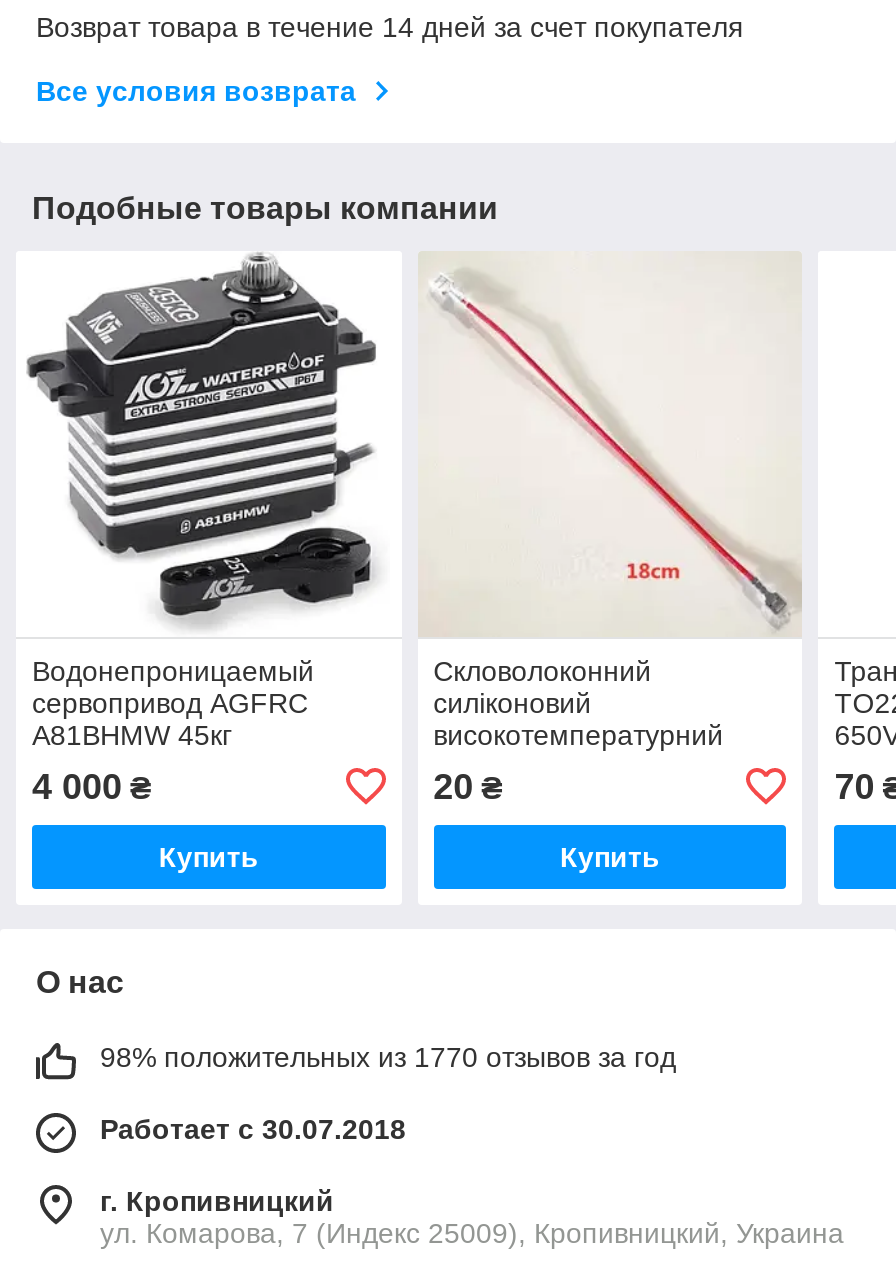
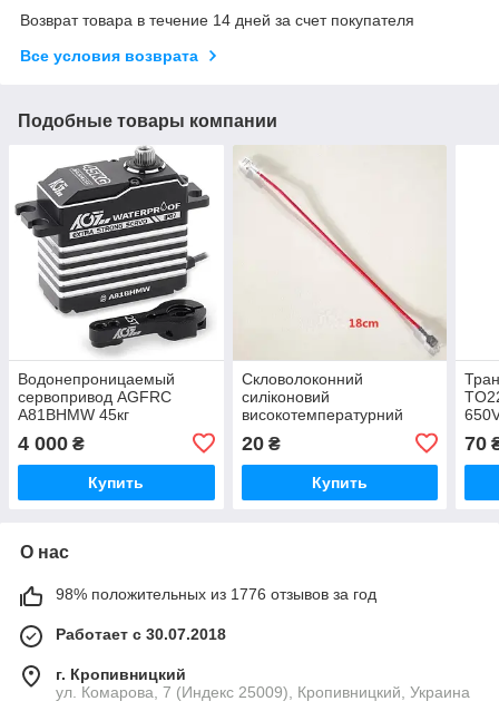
[100,1041,676,1073] 98% положительных из 1770 отзывов за год -> [56,585,376,603] 98% положительных из 1776 отзывов за год

